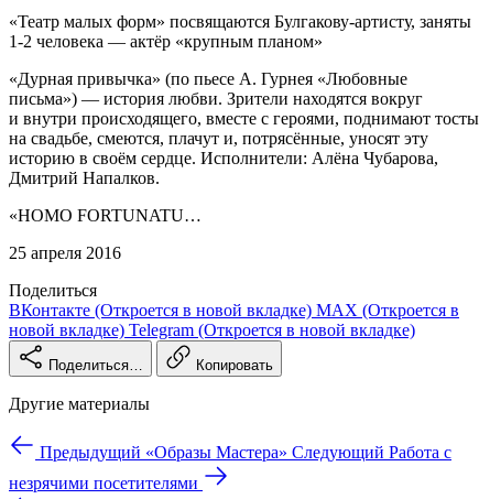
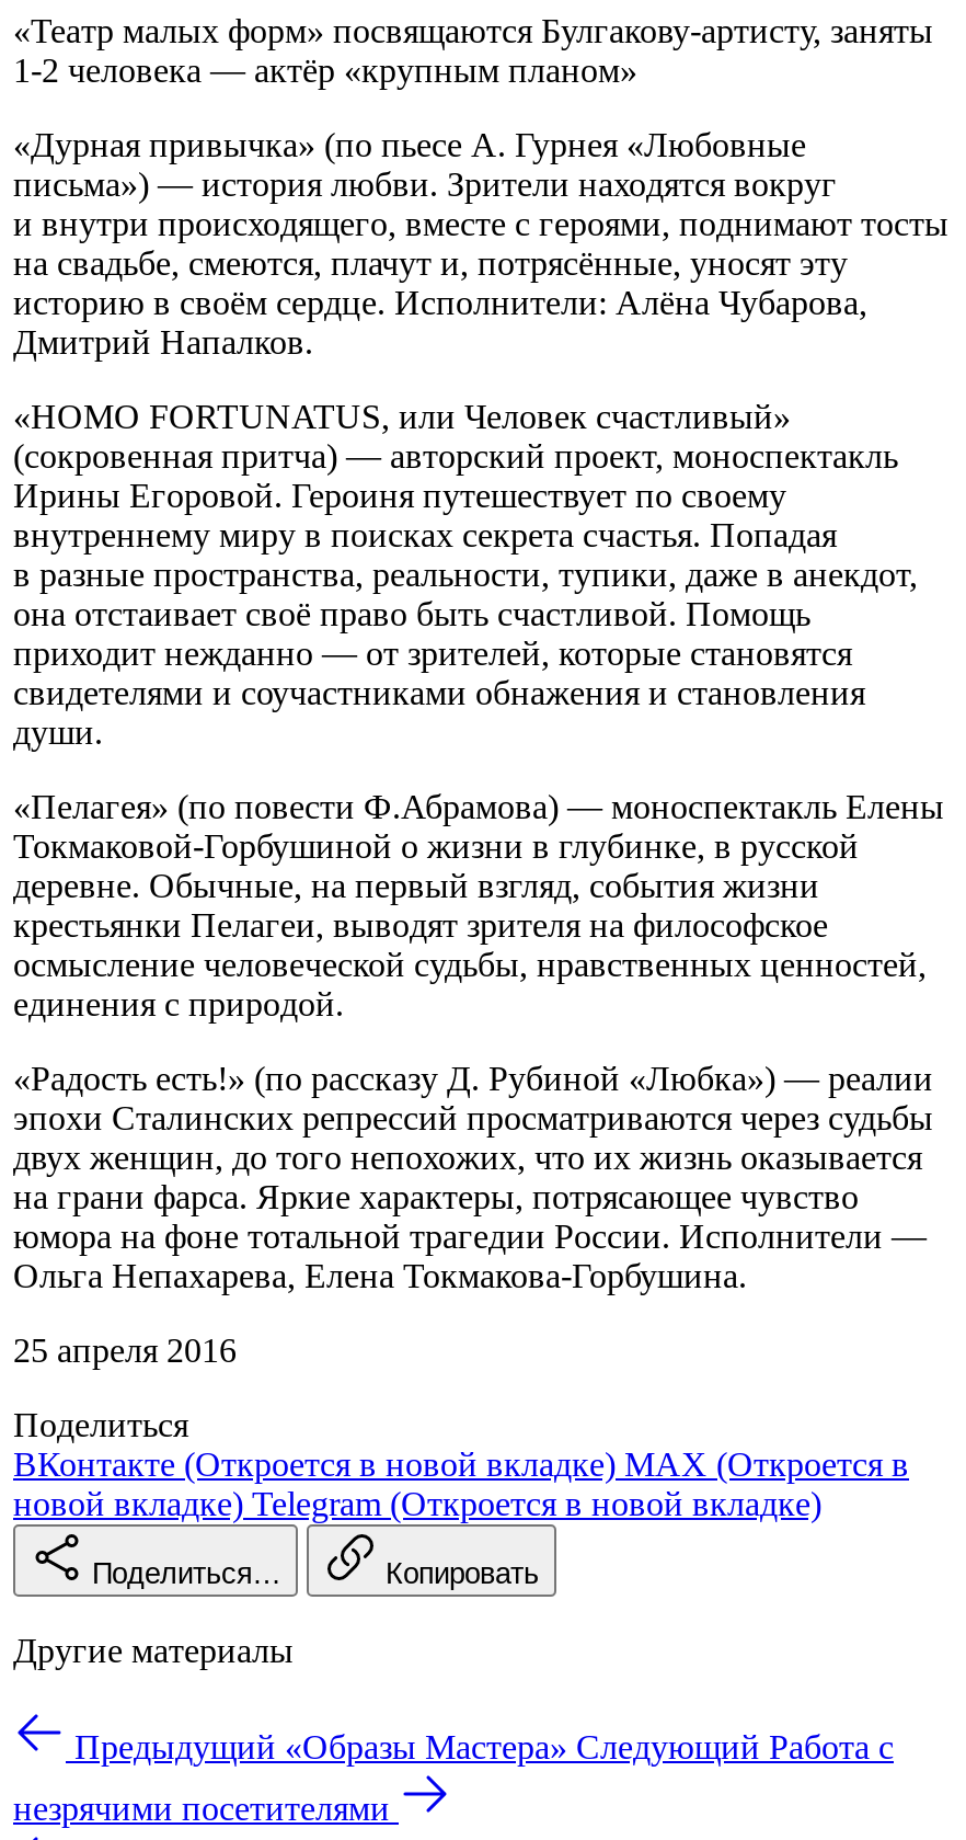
[9,206,202,225] «HOMO FORTUNATU… -> [13,398,944,1294] «HOMO FORTUNATUS, или Человек счастливый» | (сокровенная притча) — авторский проект, моноспектакль | Ирины Егоровой. Героиня путешествует по своему | внутреннему миру в поисках секрета счастья. Попадая | в разные пространства, реальности, тупики, даже в анекдот, | она отстаивает своё право быть счастливой. Помощь | приходит нежданно — от зрителей, которые становятся | свидетелями и соучастниками обнажения и становления | души. | «Пелагея» (по повести Ф.Абрамова) — моноспектакль Елены | Токмаковой‑Горбушиной о жизни в глубинке, в русской | деревне. Обычные, на первый взгляд, события жизни | крестьянки Пелагеи, выводят зрителя на философское | осмысление человеческой судьбы, нравственных ценностей, | единения с природой. | «Радость есть!» (по рассказу Д. Рубиной «Любка») — реалии | эпохи Сталинских репрессий просматриваются через судьбы | двух женщин, до того непохожих, что их жизнь оказывается | на грани фарса. Яркие характеры, потрясающее чувство | юмора на фоне тотальной трагедии России. Исполнители — | Ольга Непахарева, Елена Токмакова‑Горбушина.

